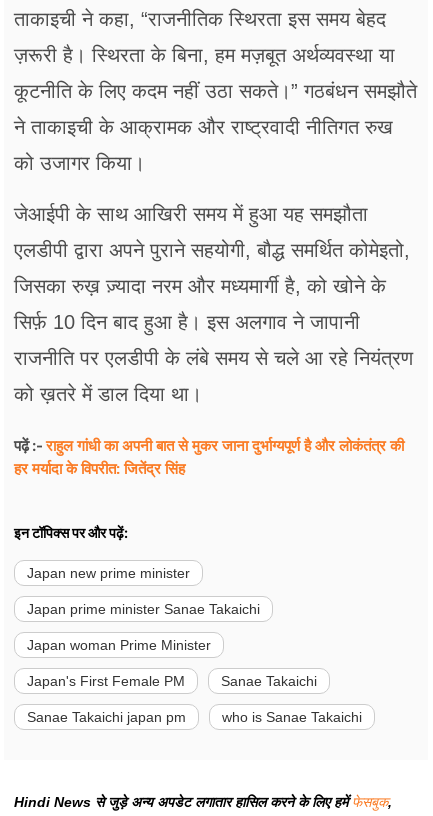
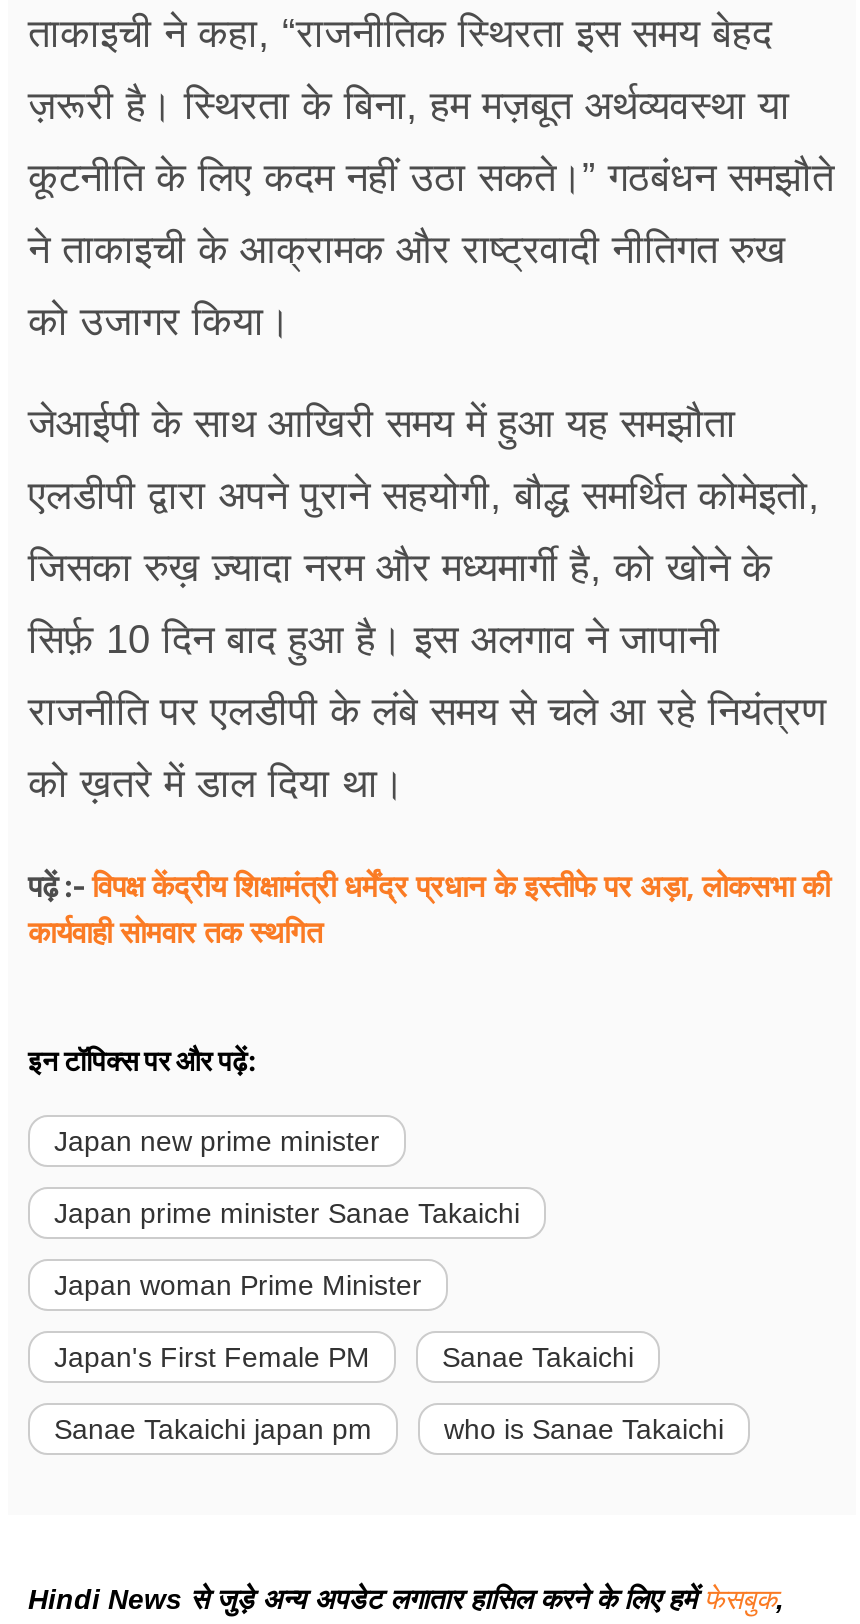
[14,435,404,478] पढ़ें :- राहुल गांधी का अपनी बात से मुकर जाना दुर्भाग्यपूर्ण है और लोकंतंत्र की | हर मर्यादा के विपरीत: जितेंद्र सिंह -> [28,865,830,951] पढ़ें :- विपक्ष केंद्रीय शिक्षामंत्री धर्मेंद्र प्रधान के इस्तीफे पर अड़ा, लोकसभा की | कार्यवाही सोमवार तक स्थगित

